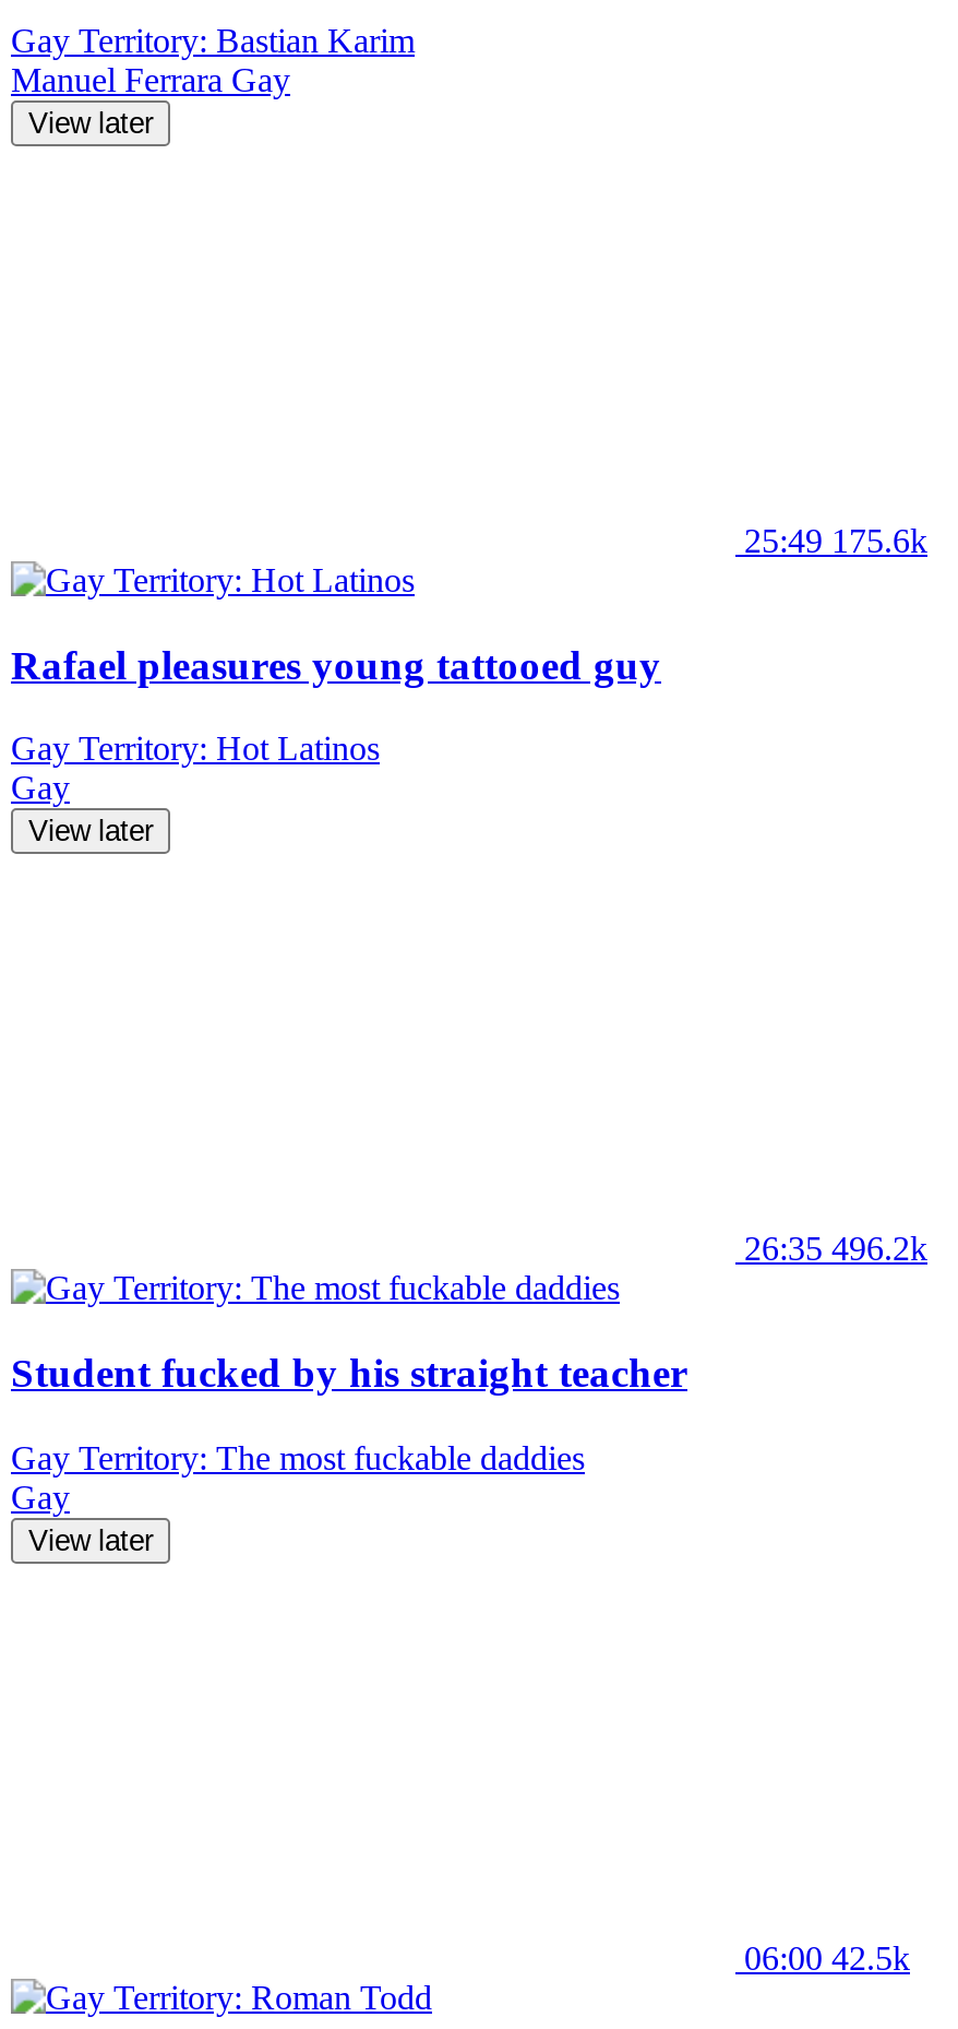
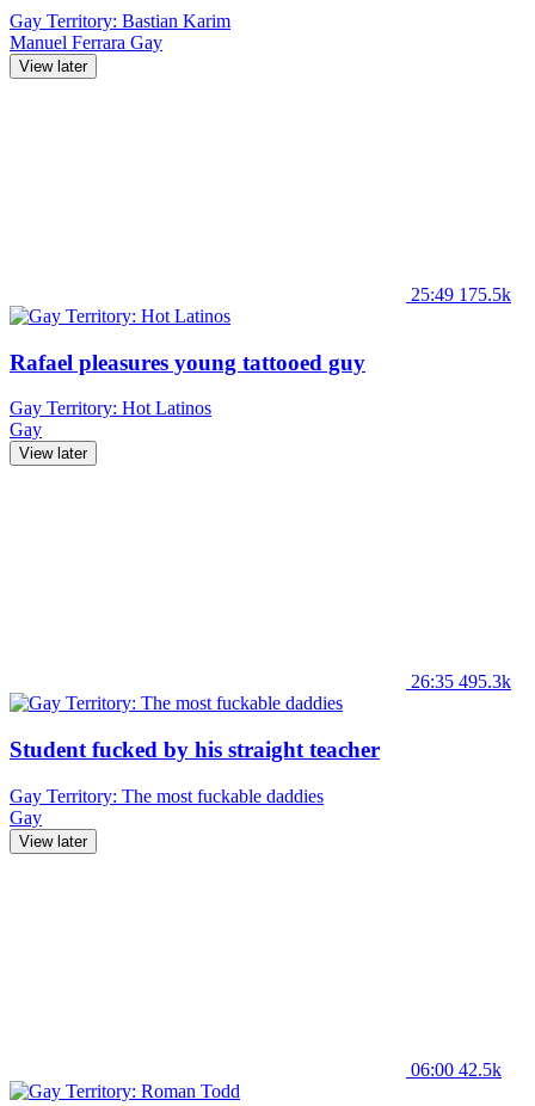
[744,522,927,559] 25:49 175.6k -> [411,284,511,304] 25:49 175.5k
[744,1231,927,1268] 26:35 496.2k -> [411,672,511,692] 26:35 495.3k

